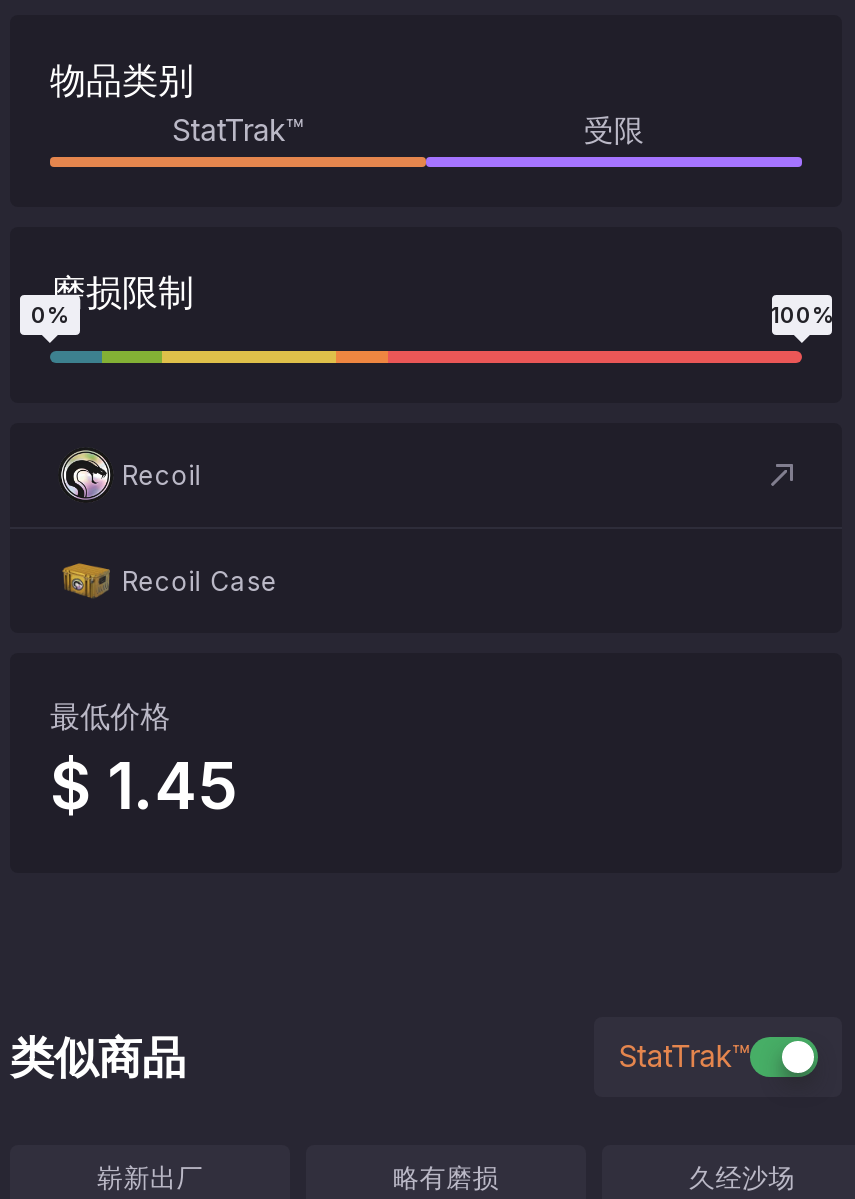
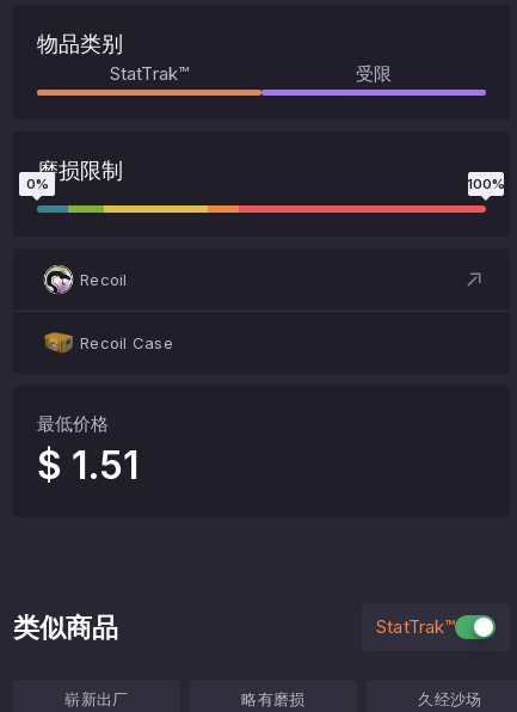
[50,747,238,825] $ 1.45 -> [37,442,139,489] $ 1.51

